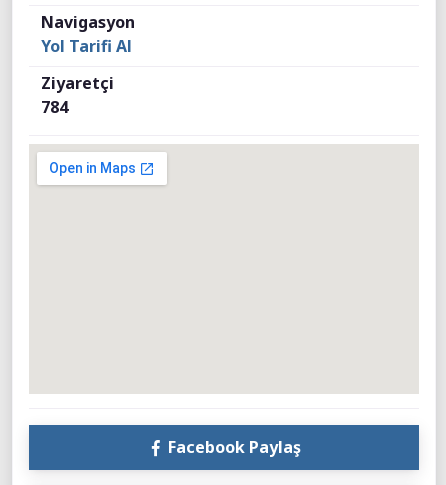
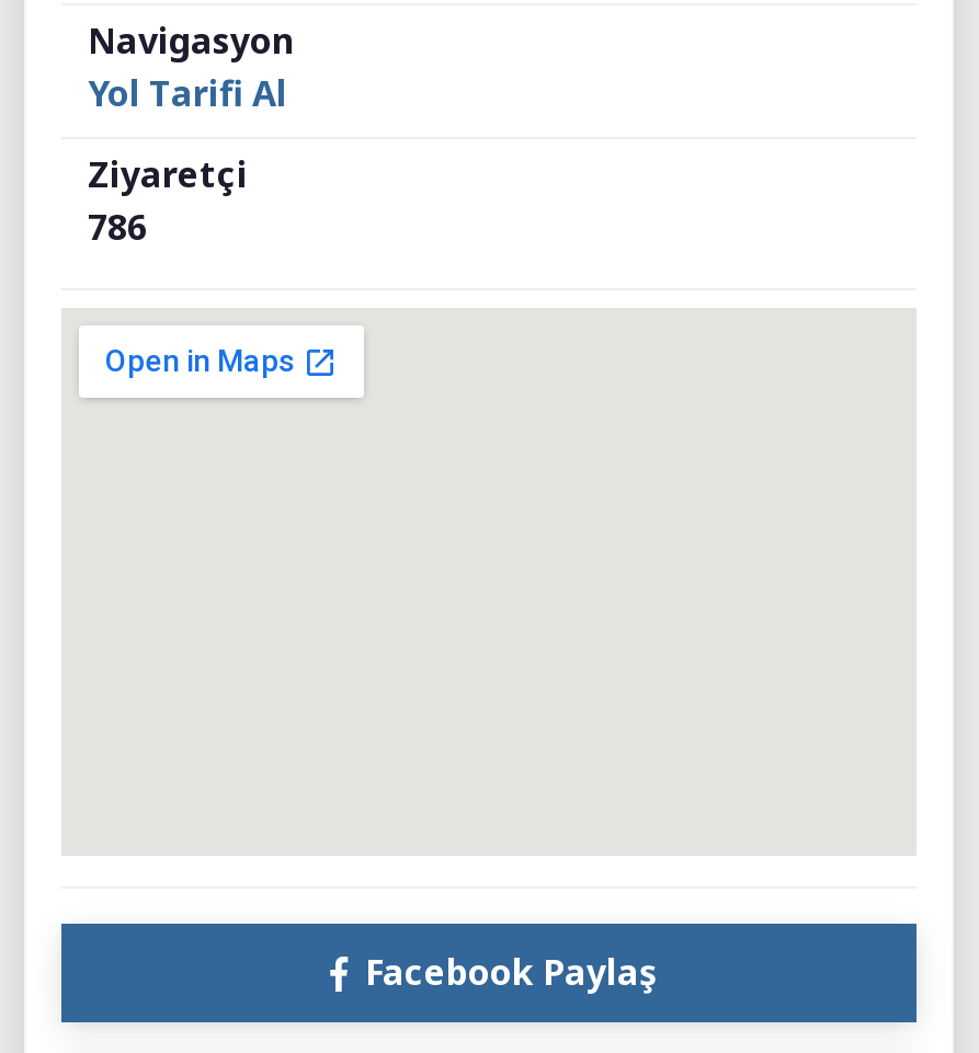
[41,96,68,118] 784 -> [88,203,147,252] 786

